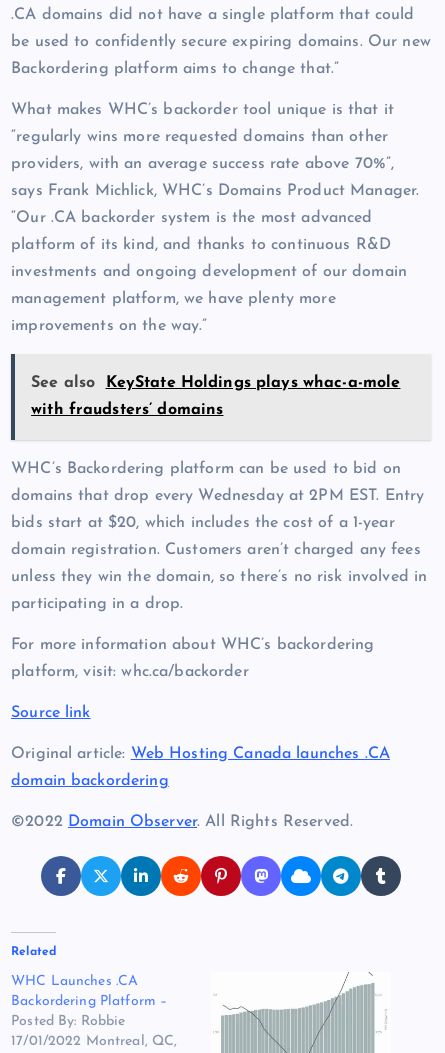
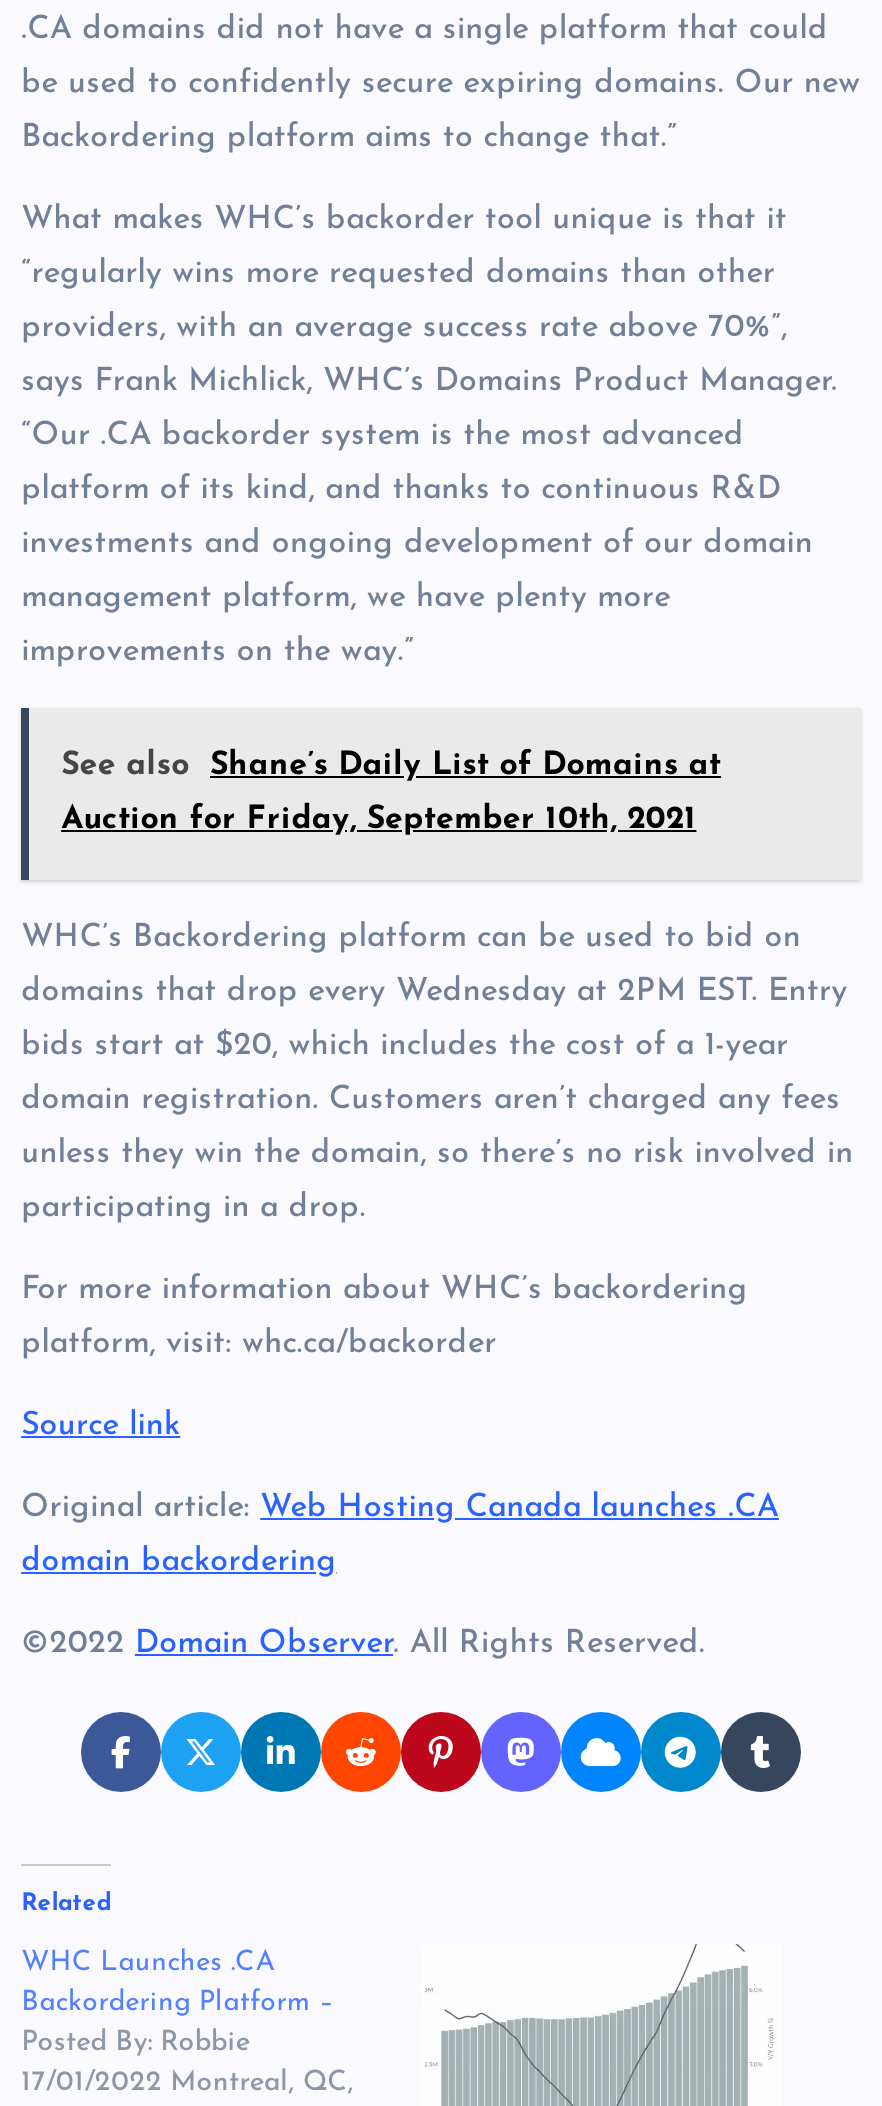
[105,375,400,391] KeyState Holdings plays whac-a-mole -> [210,750,721,782] Shane’s Daily List of Domains at
[31,402,223,418] with fraudsters’ domains -> [61,804,696,836] Auction for Friday, September 10th, 2021

